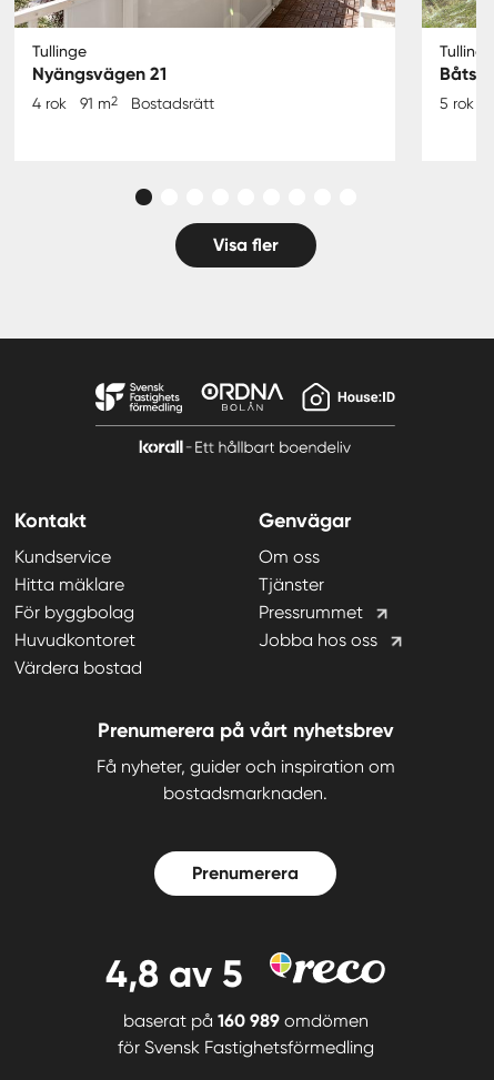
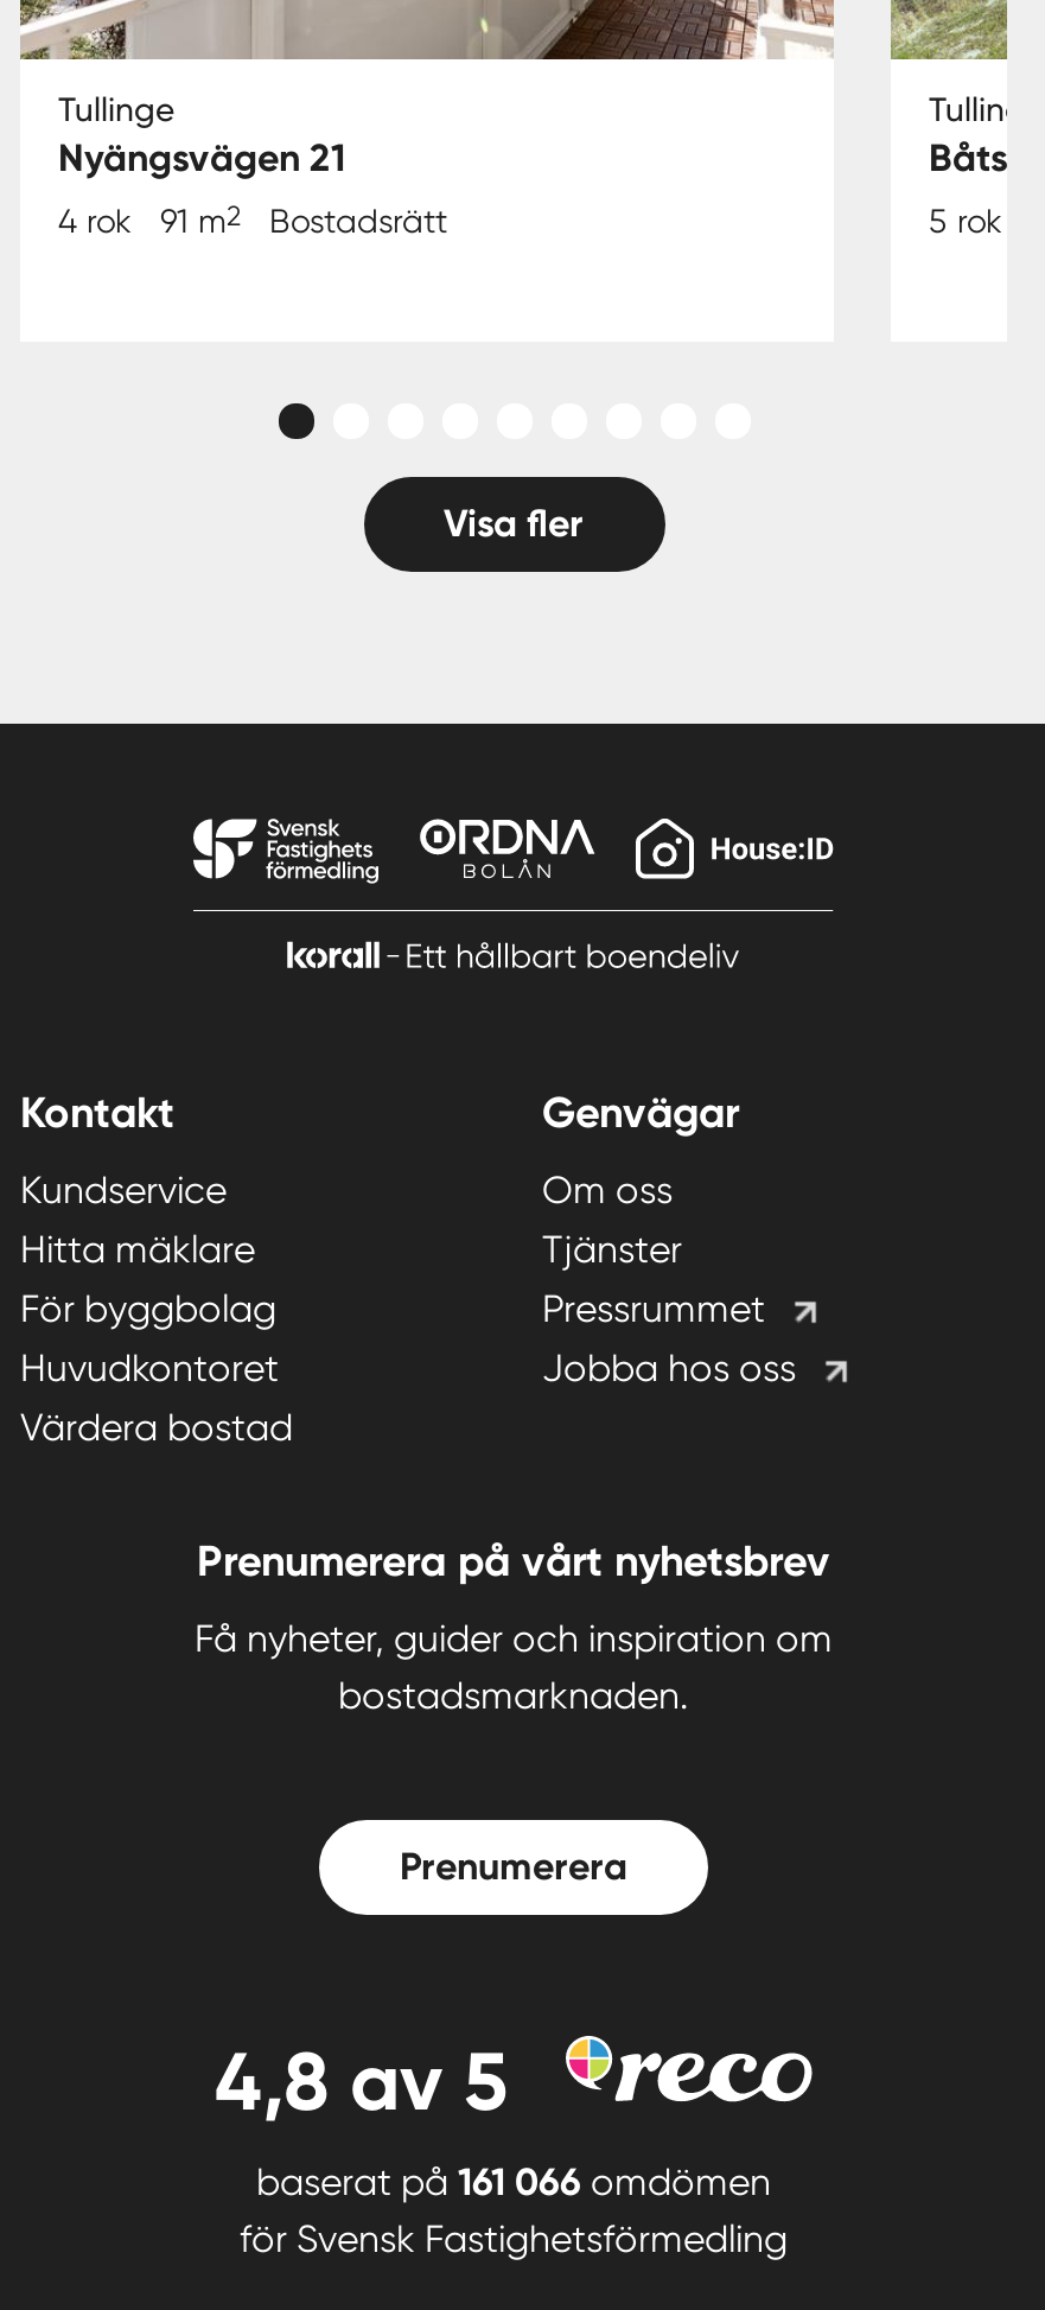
[123,1010,368,1031] baserat på 160 989 omdömen -> [256,2160,771,2205] baserat på 161 066 omdömen

